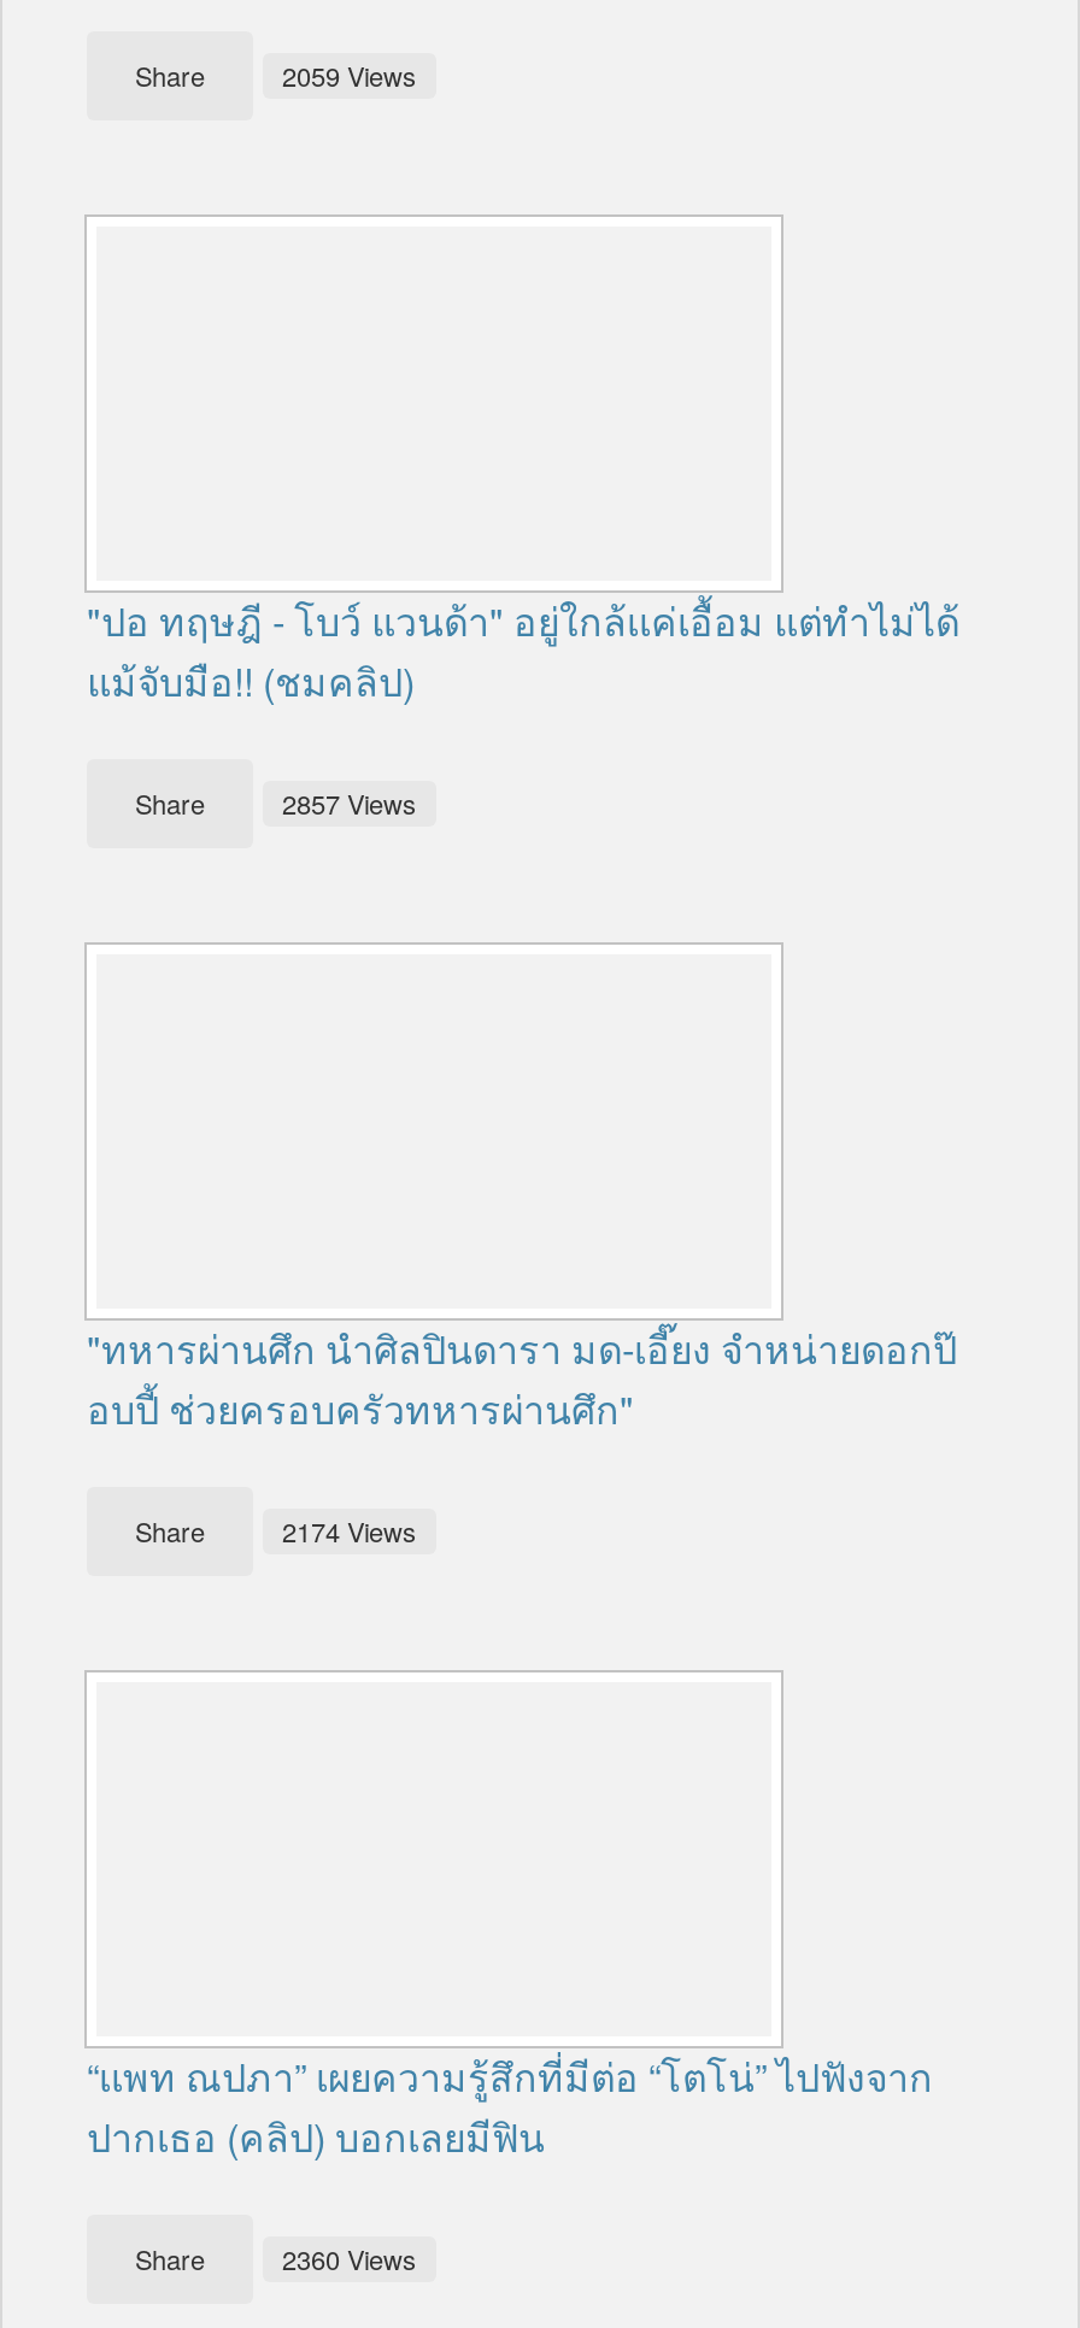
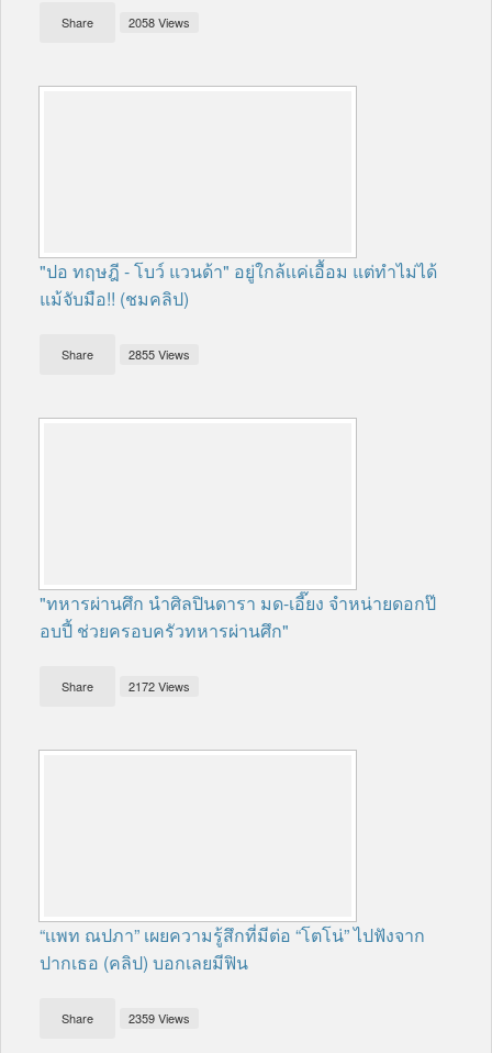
[135,56,417,95] Share 2059 Views -> [62,14,190,31] Share 2058 Views
[135,784,417,823] Share 2857 Views -> [62,346,190,363] Share 2855 Views
[135,1512,417,1551] Share 2174 Views -> [62,678,190,695] Share 2172 Views
[135,2240,417,2278] Share 2360 Views -> [62,1009,190,1027] Share 2359 Views

